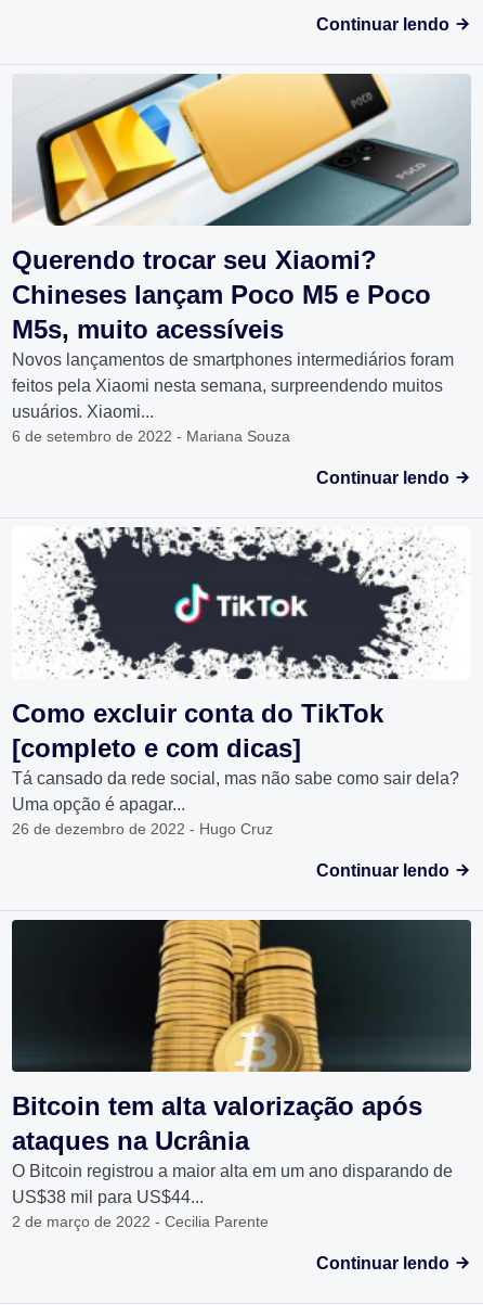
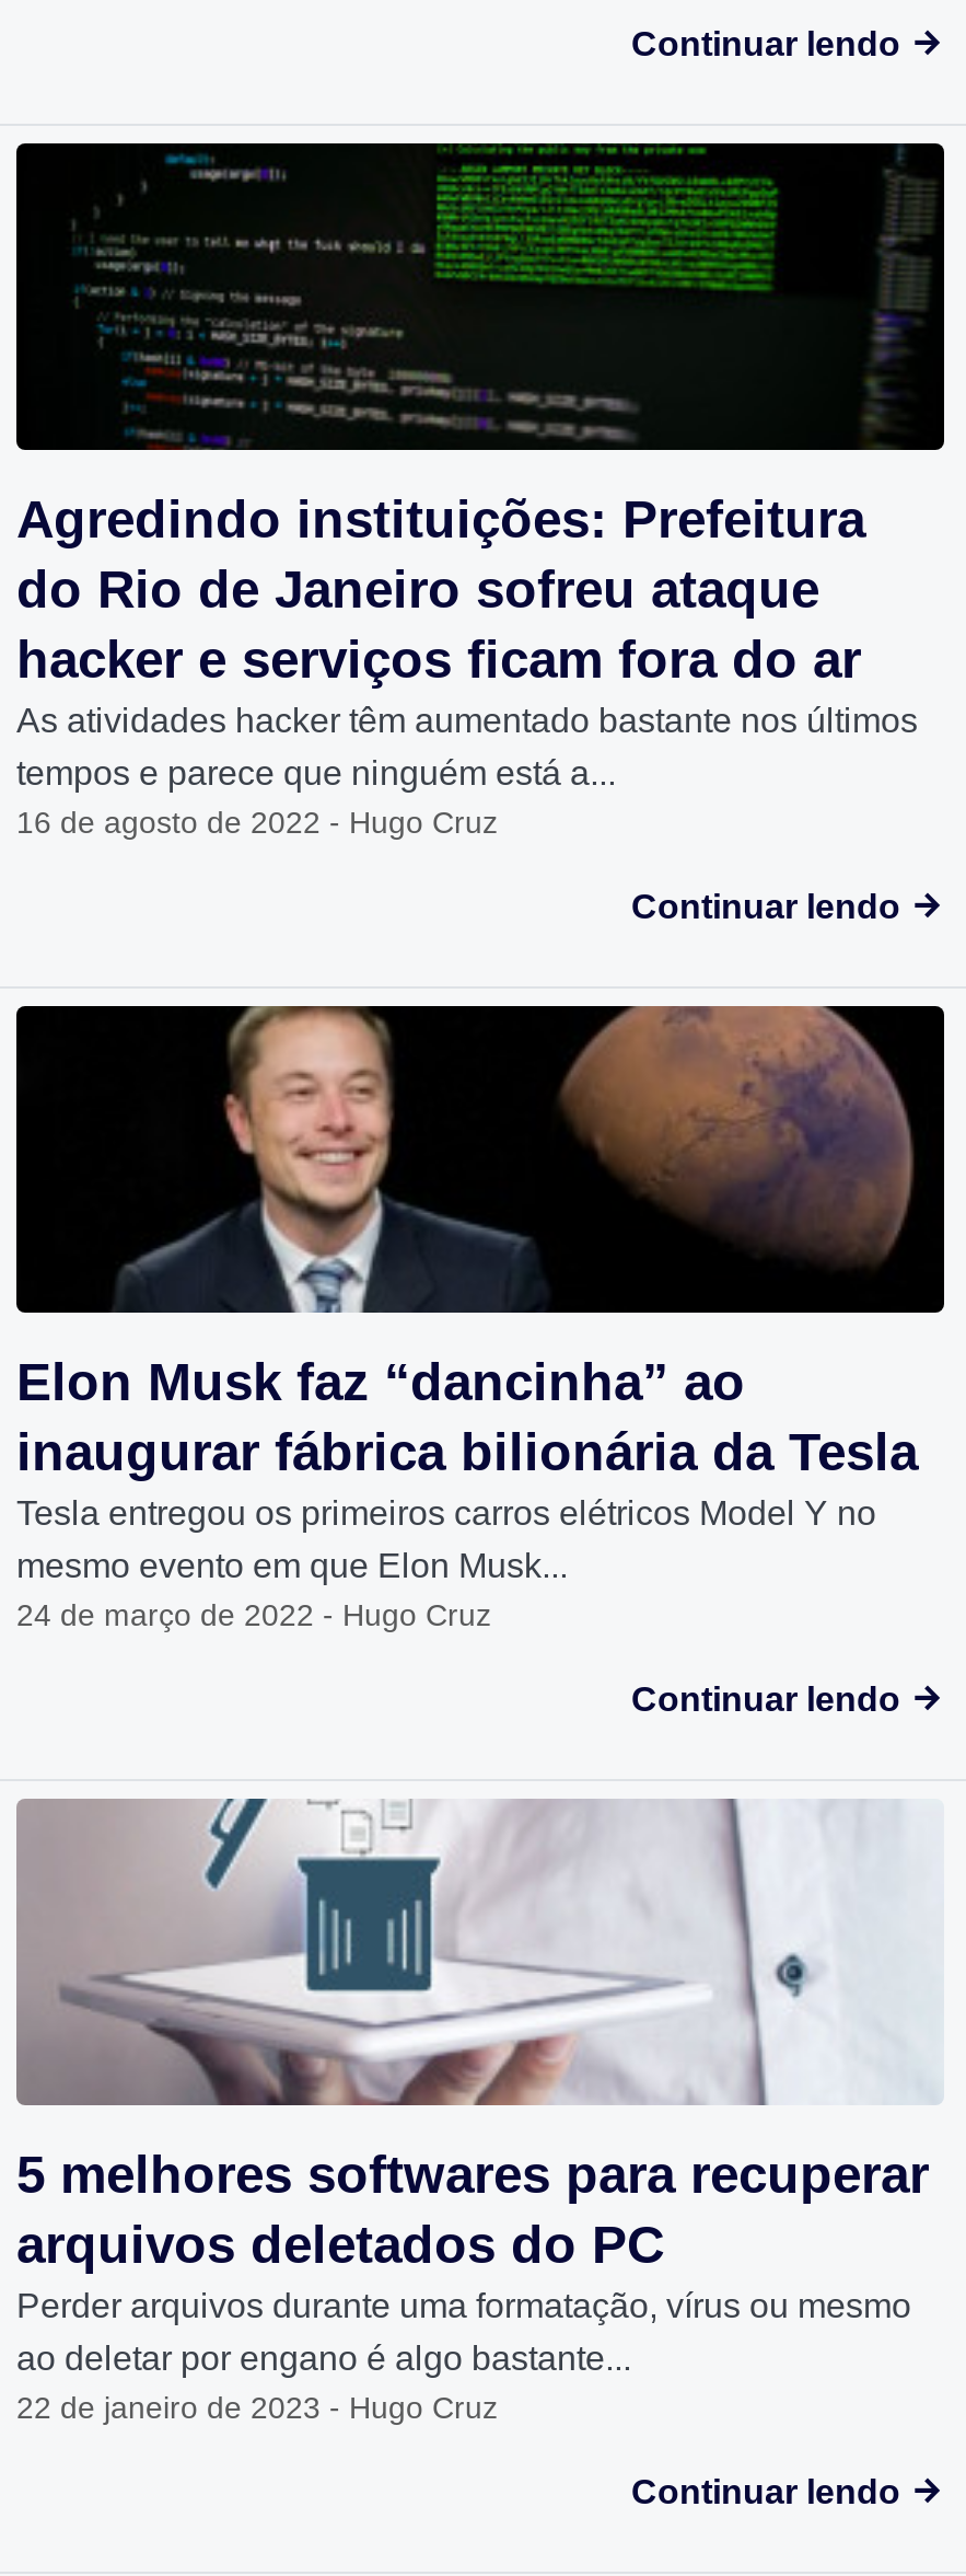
[12,73,471,445] [image] | Querendo trocar seu Xiaomi? | Chineses lançam Poco M5 e Poco | M5s, muito acessíveis | Novos lançamentos de smartphones intermediários foram | feitos pela Xiaomi nesta semana, surpreendendo muitos | usuários. Xiaomi... | 6 de setembro de 2022 - Mariana Souza -> [14,141,946,840] [image] | Agredindo instituições: Prefeitura | do Rio de Janeiro sofreu ataque | hacker e serviços ficam fora do ar | As atividades hacker têm aumentado bastante nos últimos | tempos e parece que ninguém está a... | 16 de agosto de 2022 - Hugo Cruz
[12,527,471,838] [image] | Como excluir conta do TikTok | [completo e com dicas] | Tá cansado da rede social, mas não sabe como sair dela? | Uma opção é apagar... | 26 de dezembro de 2022 - Hugo Cruz -> [14,1004,946,1633] [image] | Elon Musk faz “dancinha” ao | inaugurar fábrica bilionária da Tesla | Tesla entregou os primeiros carros elétricos Model Y no | mesmo evento em que Elon Musk... | 24 de março de 2022 - Hugo Cruz
[12,919,472,1230] [image] | Bitcoin tem alta valorização após | ataques na Ucrânia | O Bitcoin registrou a maior alta em um ano disparando de | US$38 mil para US$44... | 2 de março de 2022 - Cecilia Parente -> [16,1797,944,2426] [image] | 5 melhores softwares para recuperar | arquivos deletados do PC | Perder arquivos durante uma formatação, vírus ou mesmo | ao deletar por engano é algo bastante... | 22 de janeiro de 2023 - Hugo Cruz

